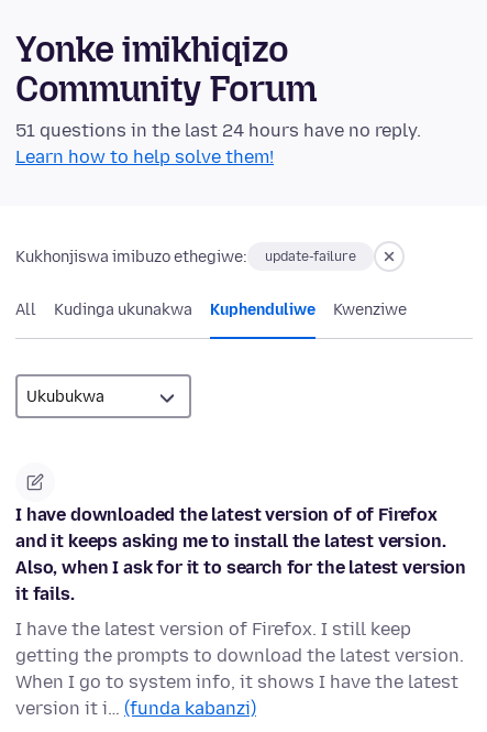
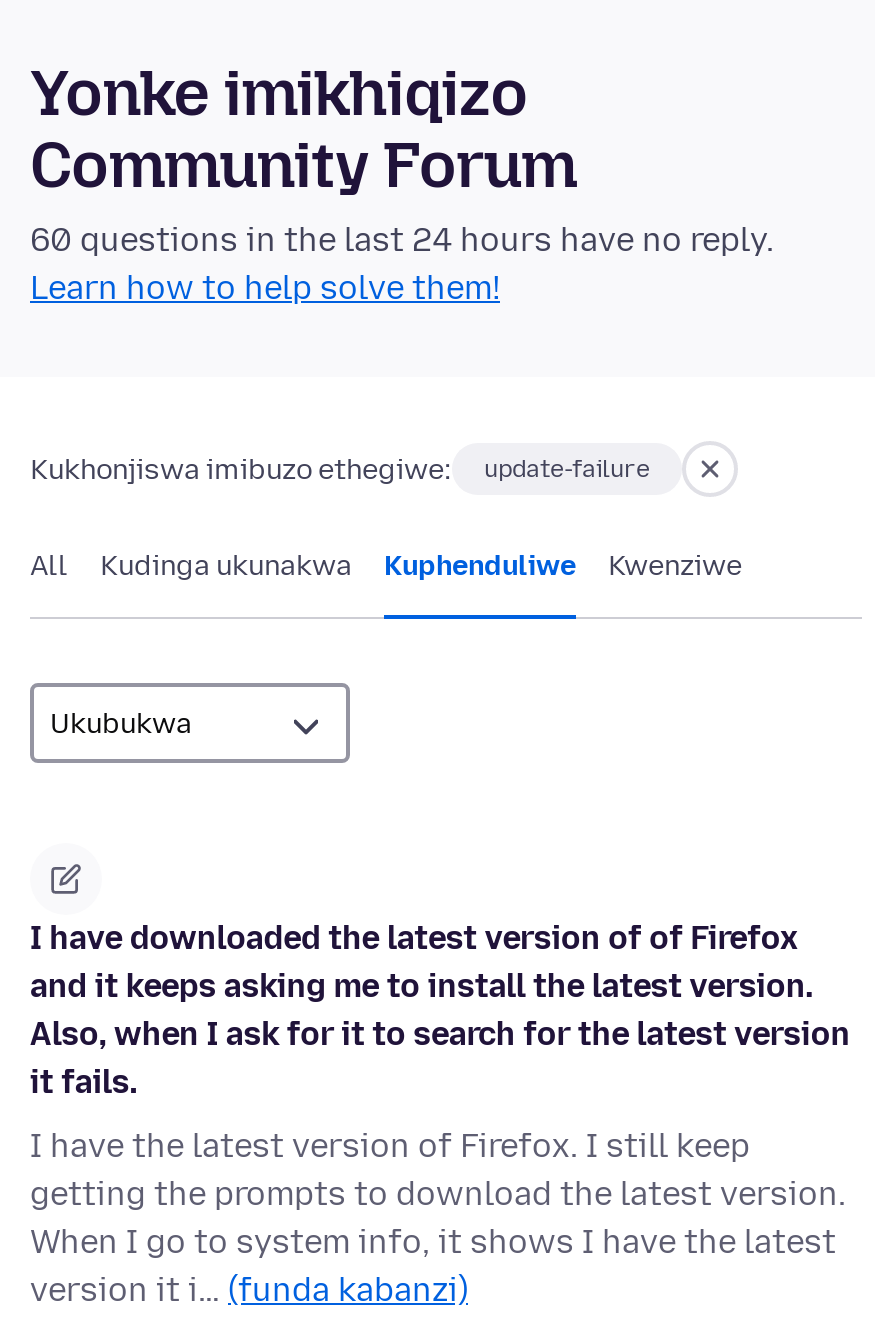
[15,121,421,141] 51 questions in the last 24 hours have no reply. -> [30,222,774,260] 60 questions in the last 24 hours have no reply.

